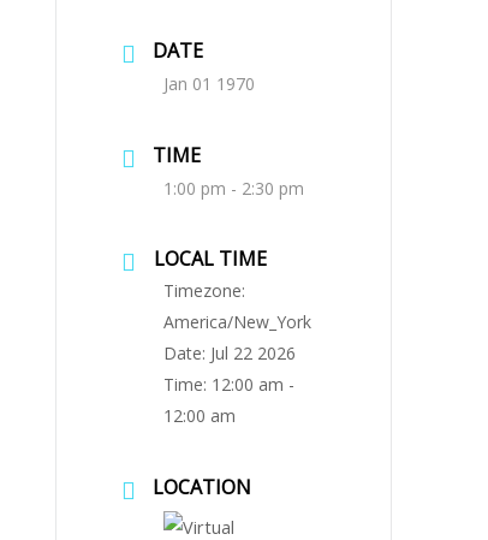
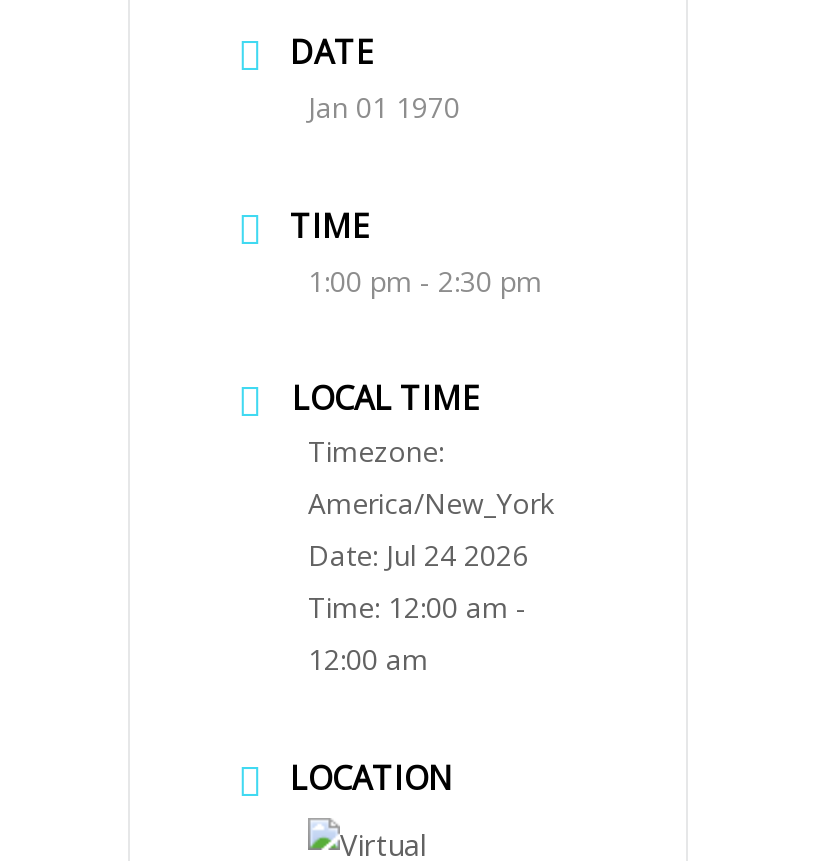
[163,342,296,365] Date: Jul 22 2026 -> [308,535,528,573] Date: Jul 24 2026

